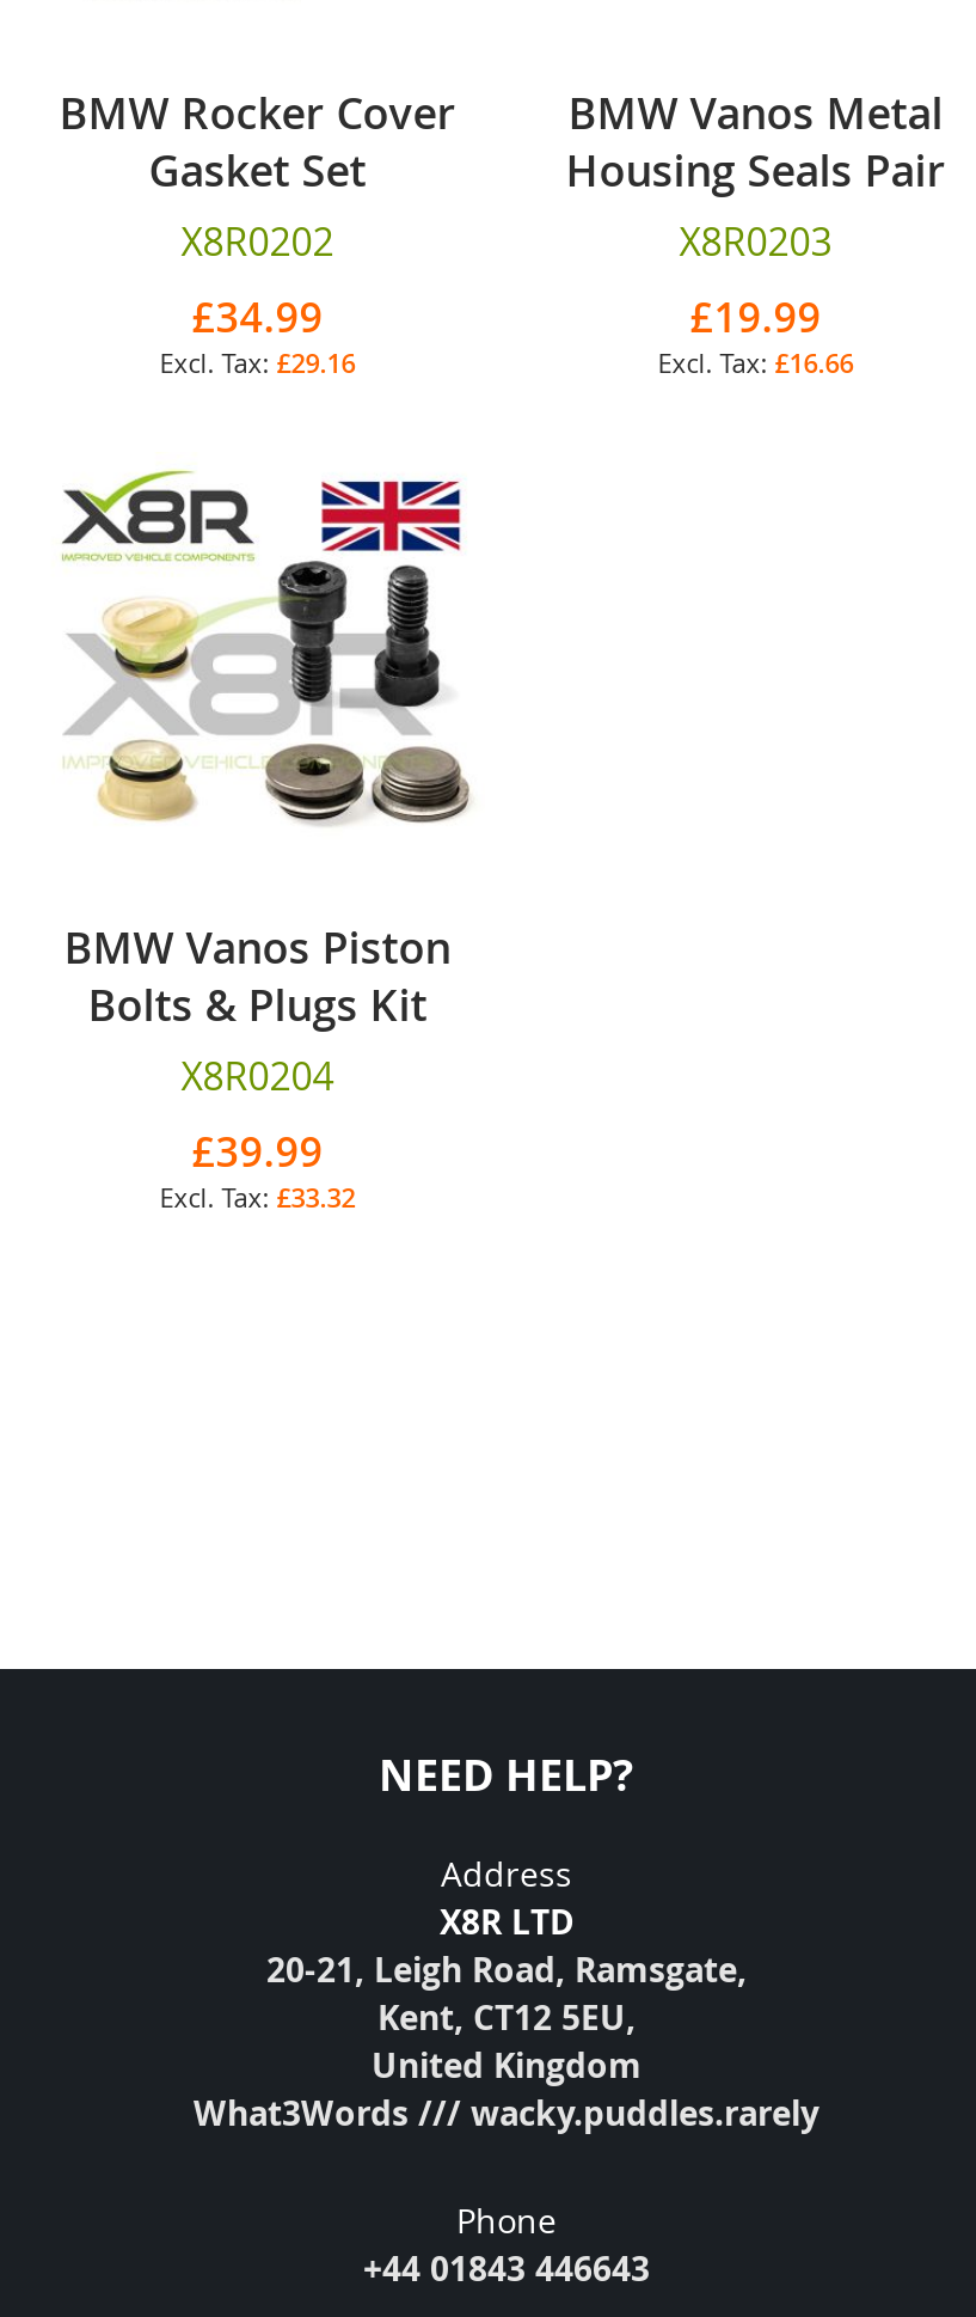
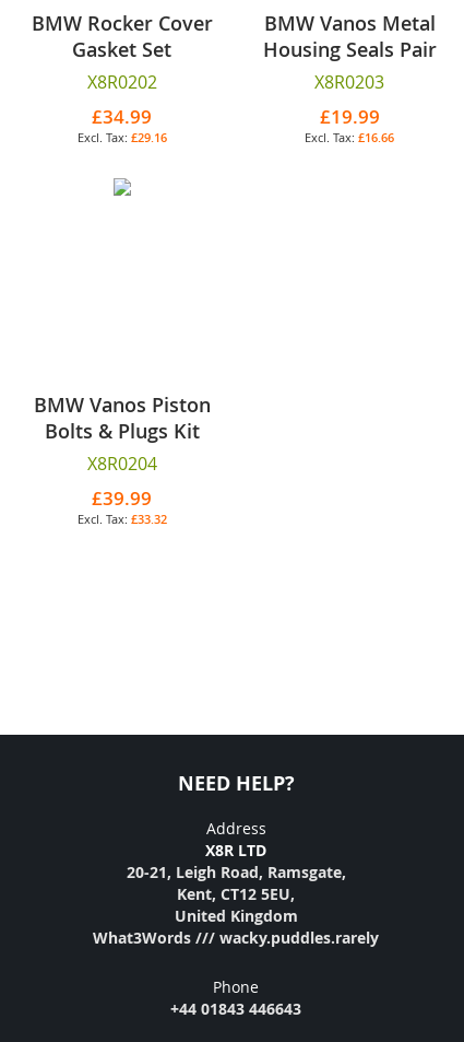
[60,454,471,825] [image] -> none

